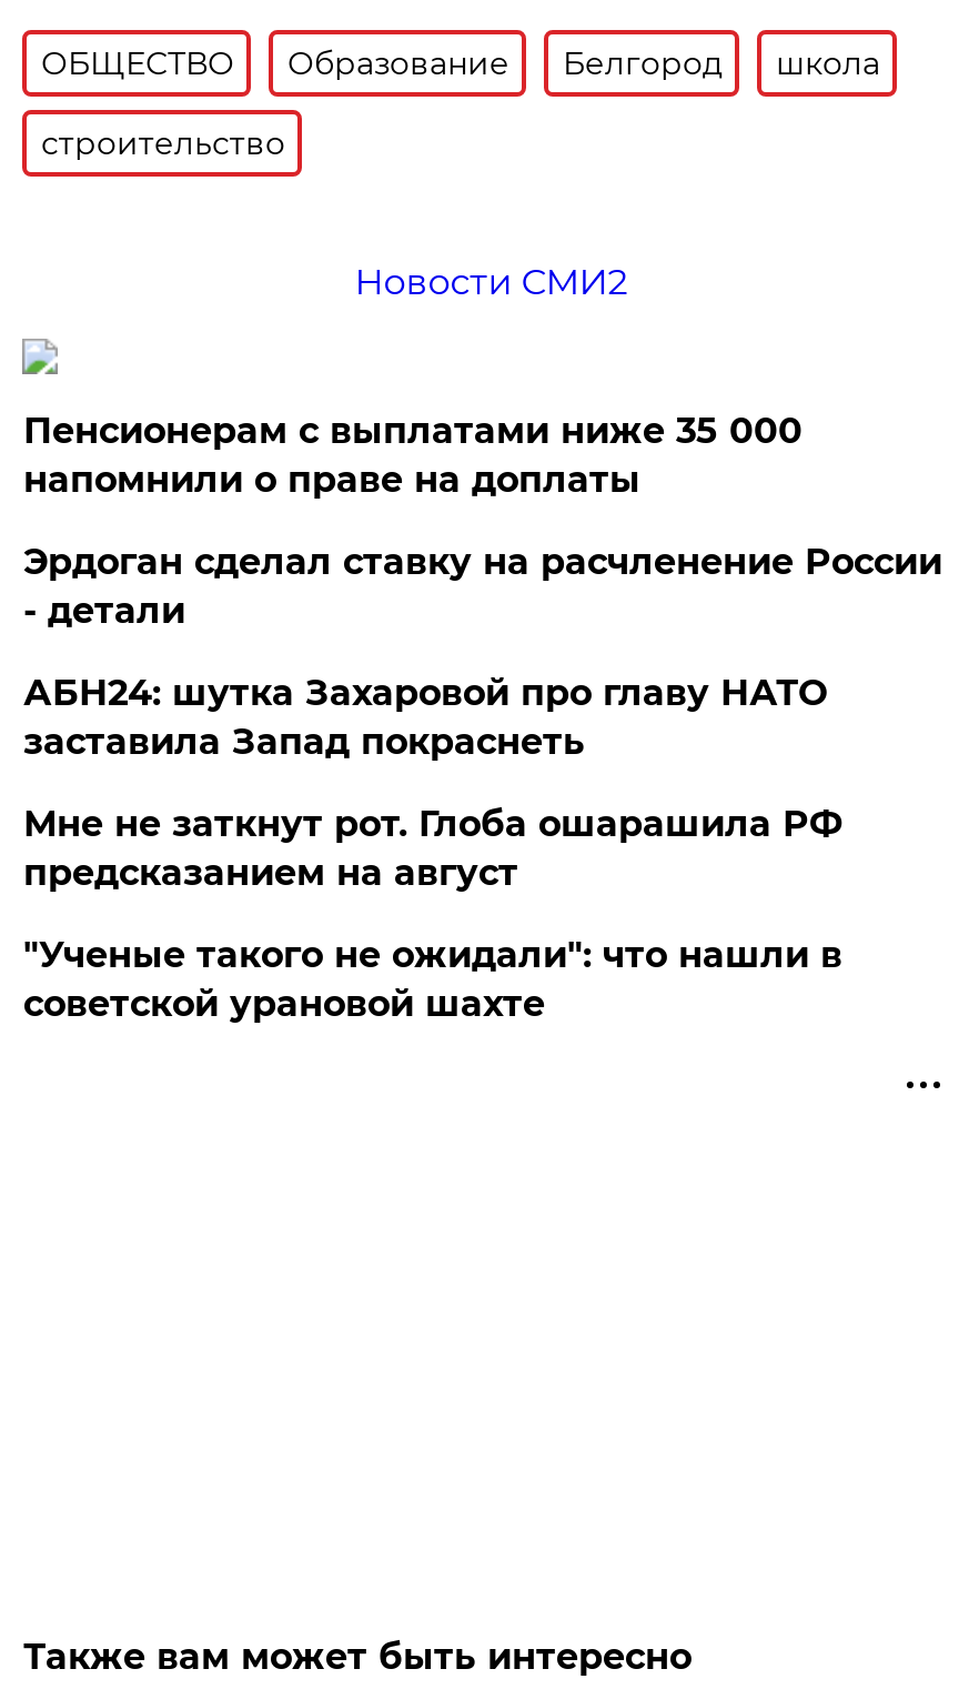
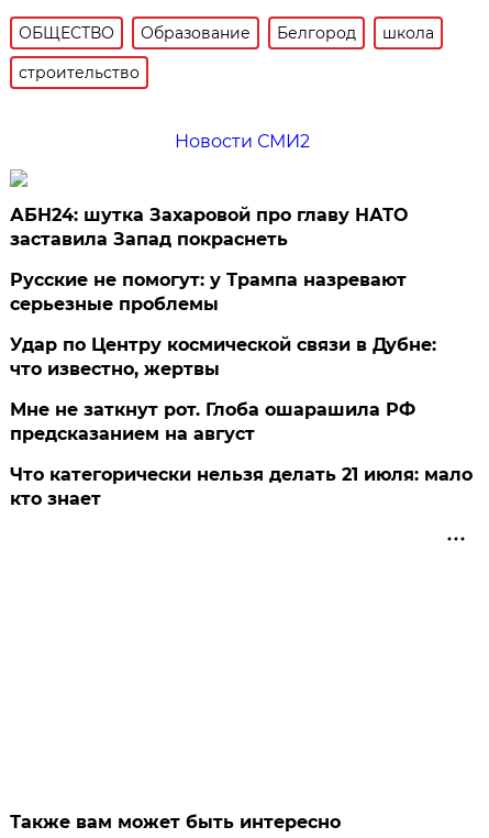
[23,410,942,632] Пенсионерам с выплатами ниже 35 000 | напомнили о праве на доплаты | Эрдоган сделал ставку на расчленение России | - детали -> none
moved [23,672,827,763] -> [10,205,408,250]: АБН24: шутка Захаровой про главу НАТО | заставила Запад покраснеть
none -> [10,269,437,379] Русские не помогут: у Трампа назревают | серьезные проблемы | Удар по Центру космической связи в Дубне: | что известно, жертвы
[23,934,842,1025] "Ученые такого не ожидали": что нашли в | советской урановой шахте -> [10,464,473,509] Что категорически нельзя делать 21 июля: мало | кто знает

